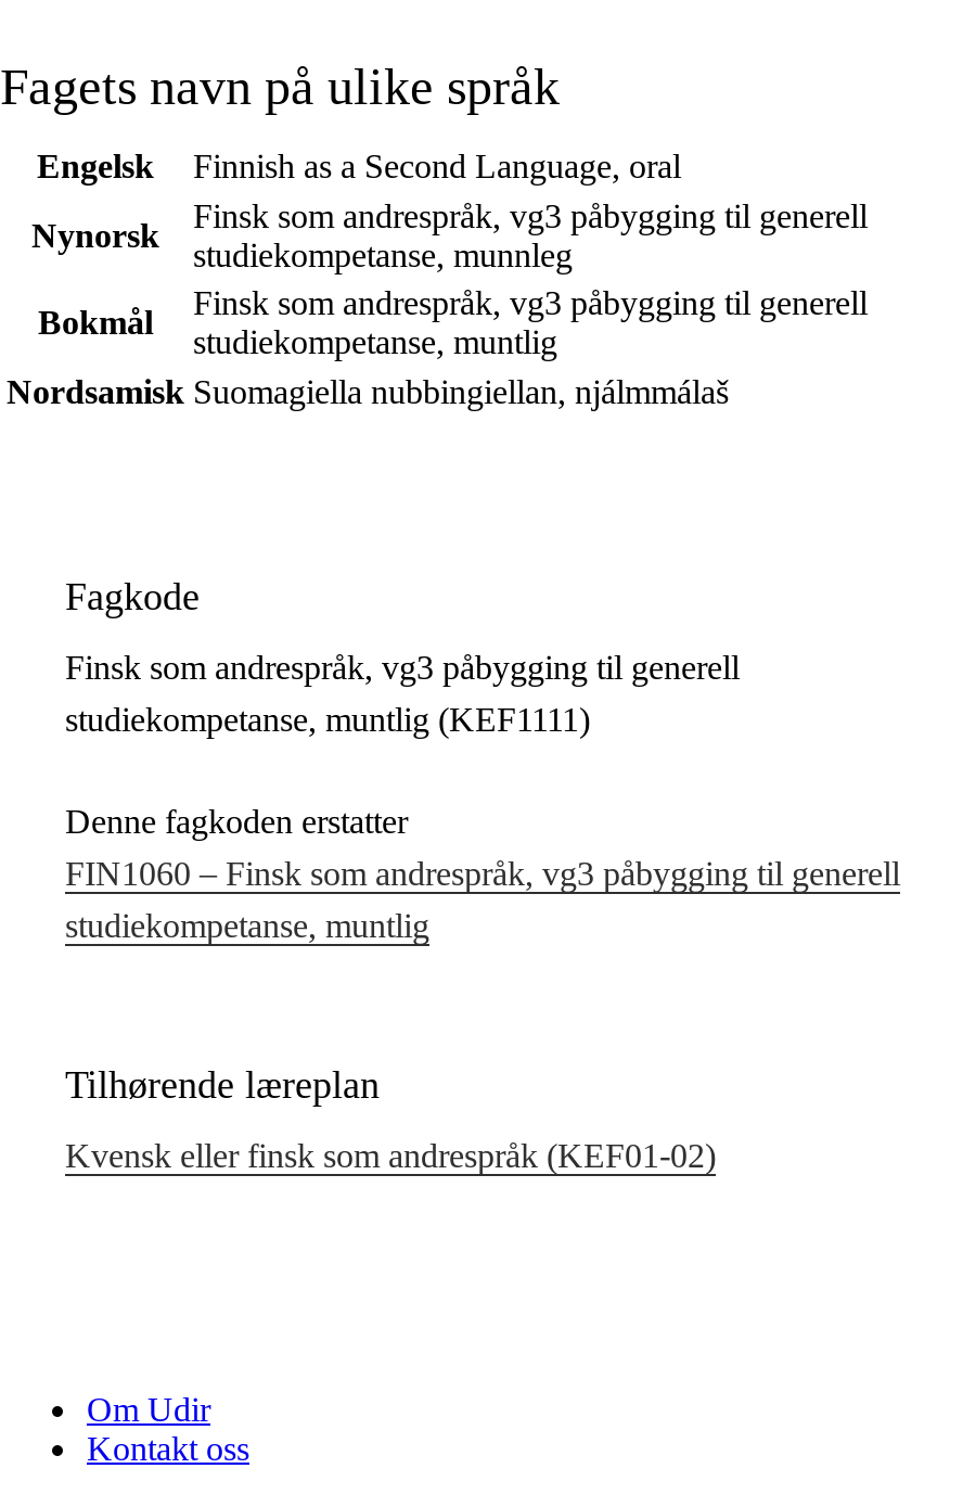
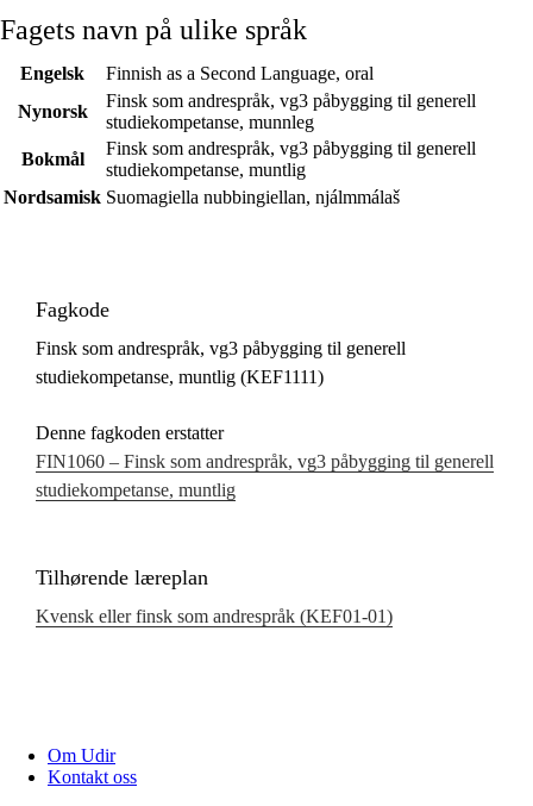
[65,1138,716,1175] Kvensk eller finsk som andrespråk (KEF01‑02) -> [36,606,393,627] Kvensk eller finsk som andrespråk (KEF01‑01)

